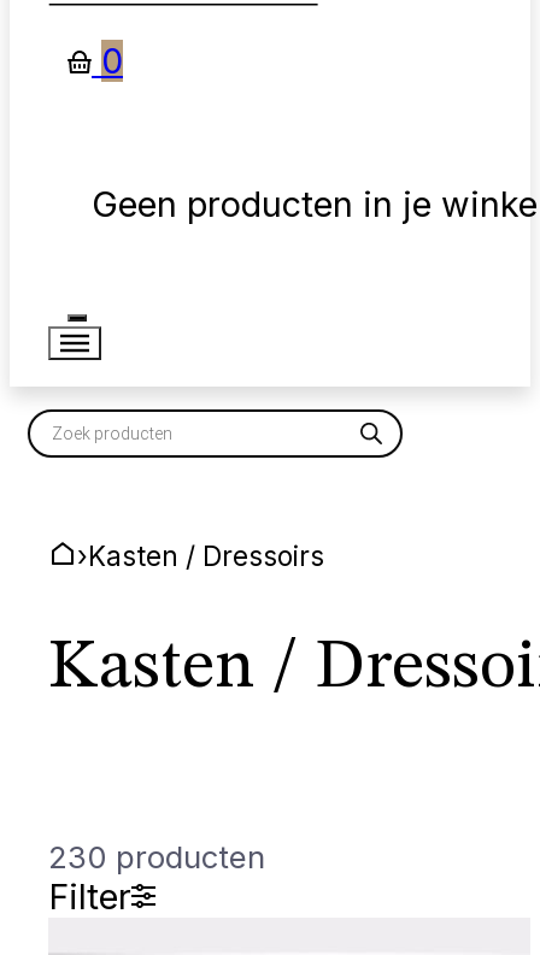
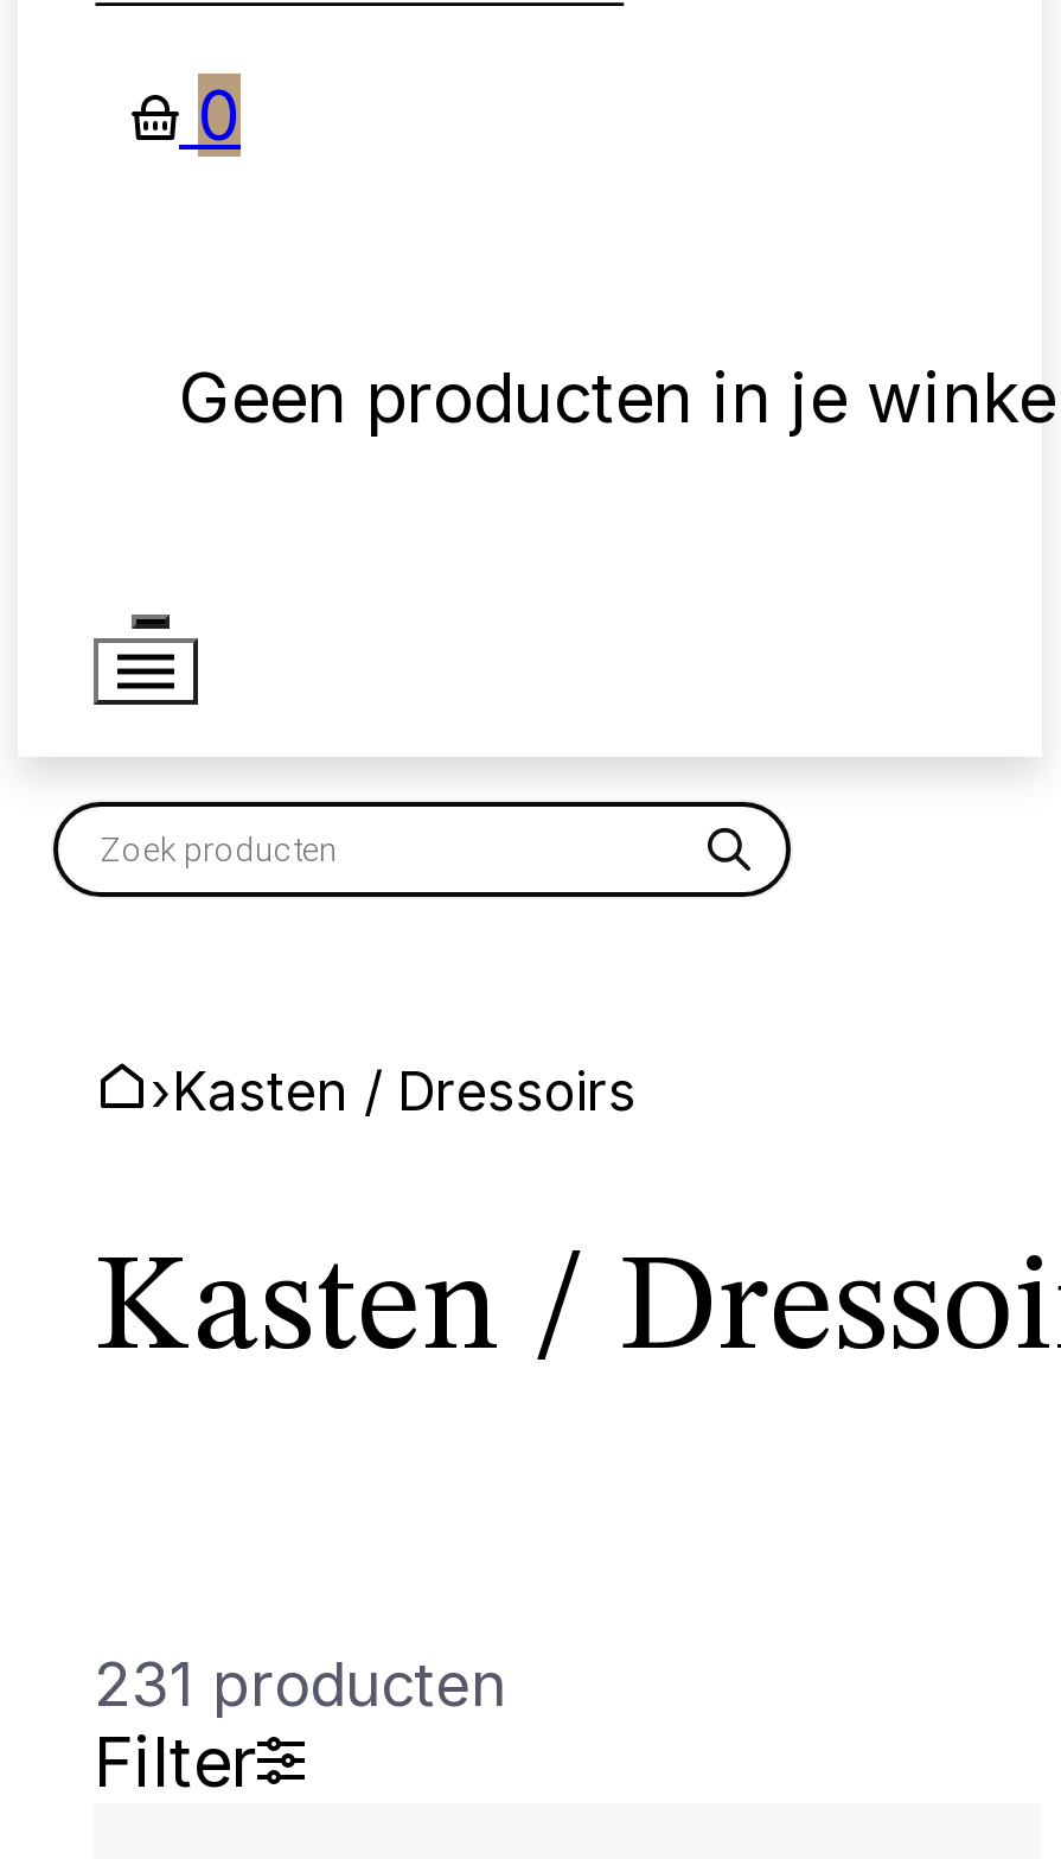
[48,838,265,875] 230 producten -> [94,1646,506,1719] 231 producten

